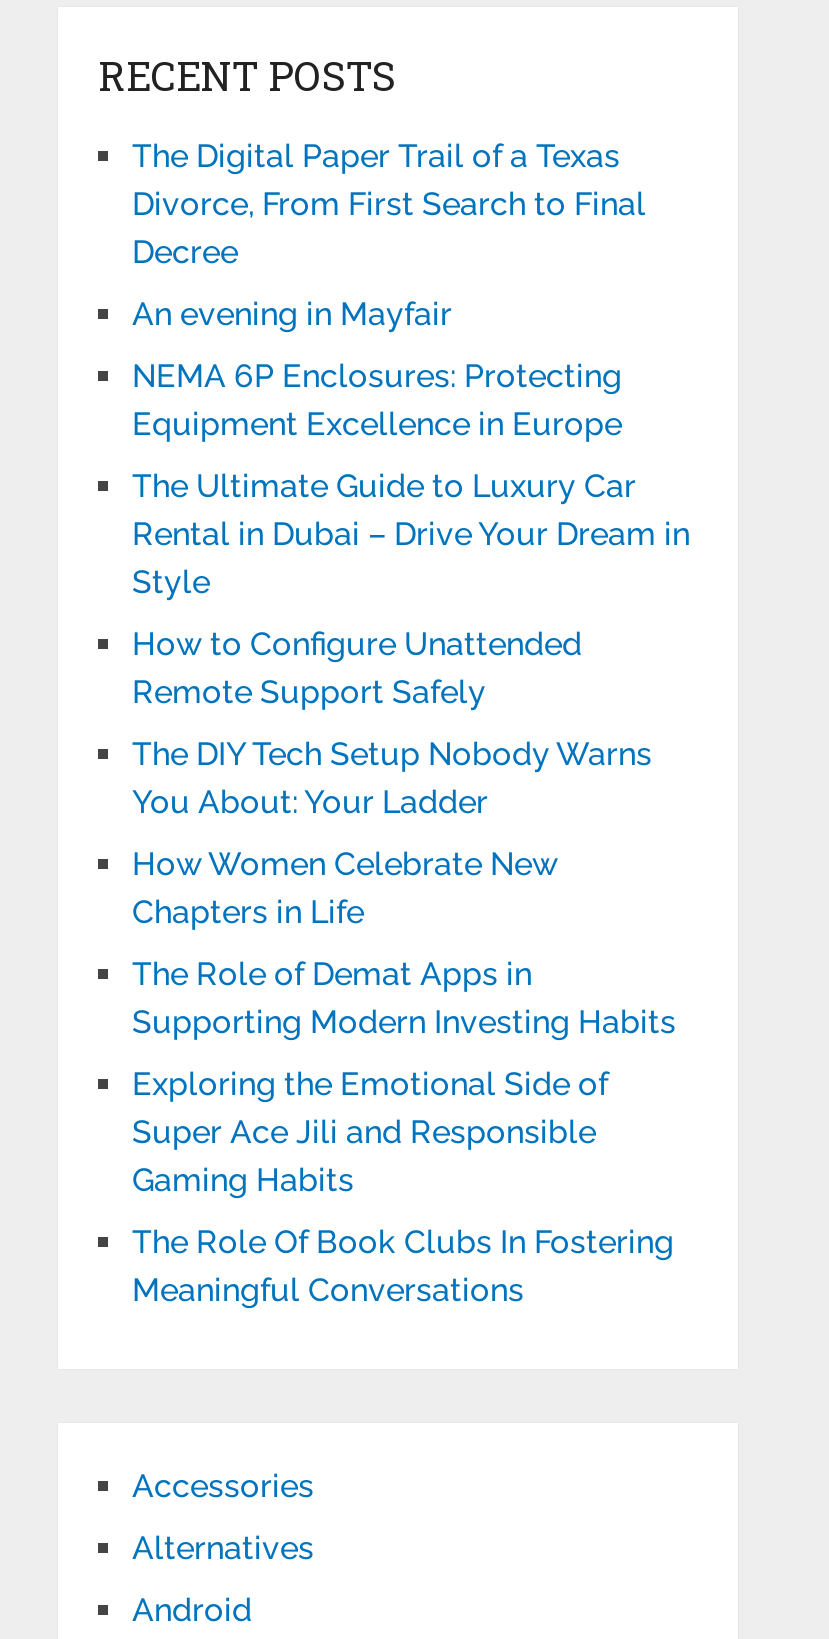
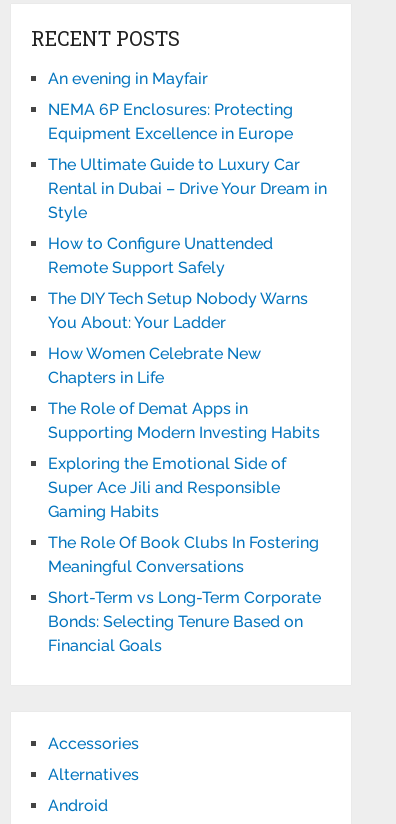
[132,137,646,271] The Digital Paper Trail of a Texas | Divorce, From First Search to Final | Decree -> none
moved [132,295,690,1309] -> [48,69,327,576]: An evening in Mayfair | NEMA 6P Enclosures: Protecting | Equipment Excellence in Europe | ... | The Role Of Book Clubs In Fostering | Meaningful Conversations
none -> [48,588,321,655] Short-Term vs Long-Term Corporate | Bonds: Selecting Tenure Based on | Financial Goals

